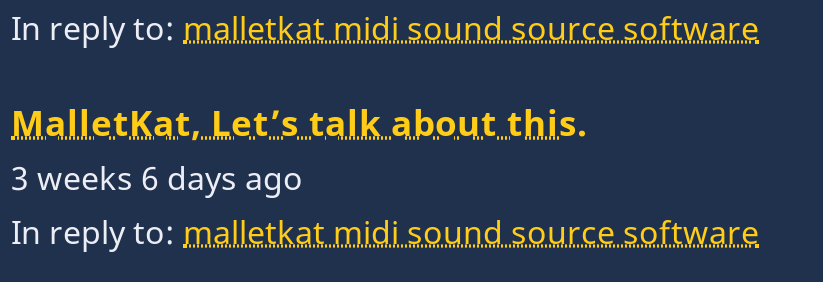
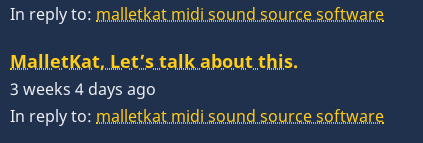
[11,156,303,200] 3 weeks 6 days ago -> [10,78,156,100] 3 weeks 4 days ago

